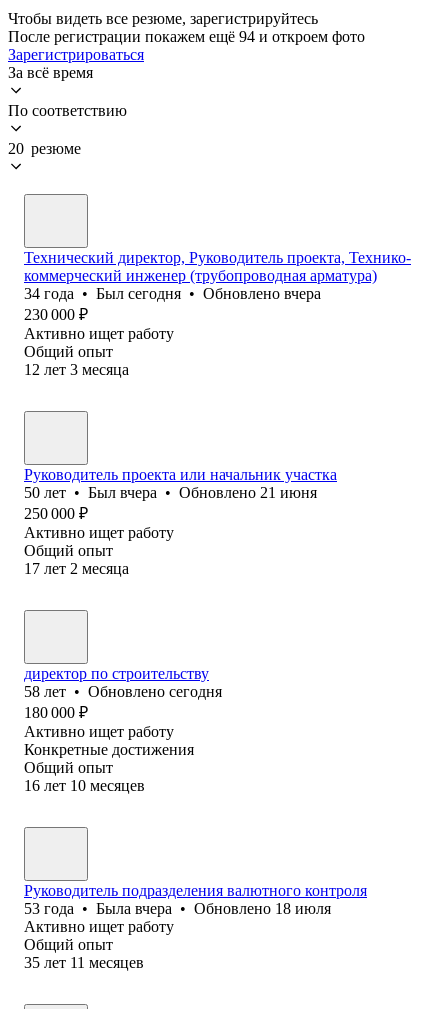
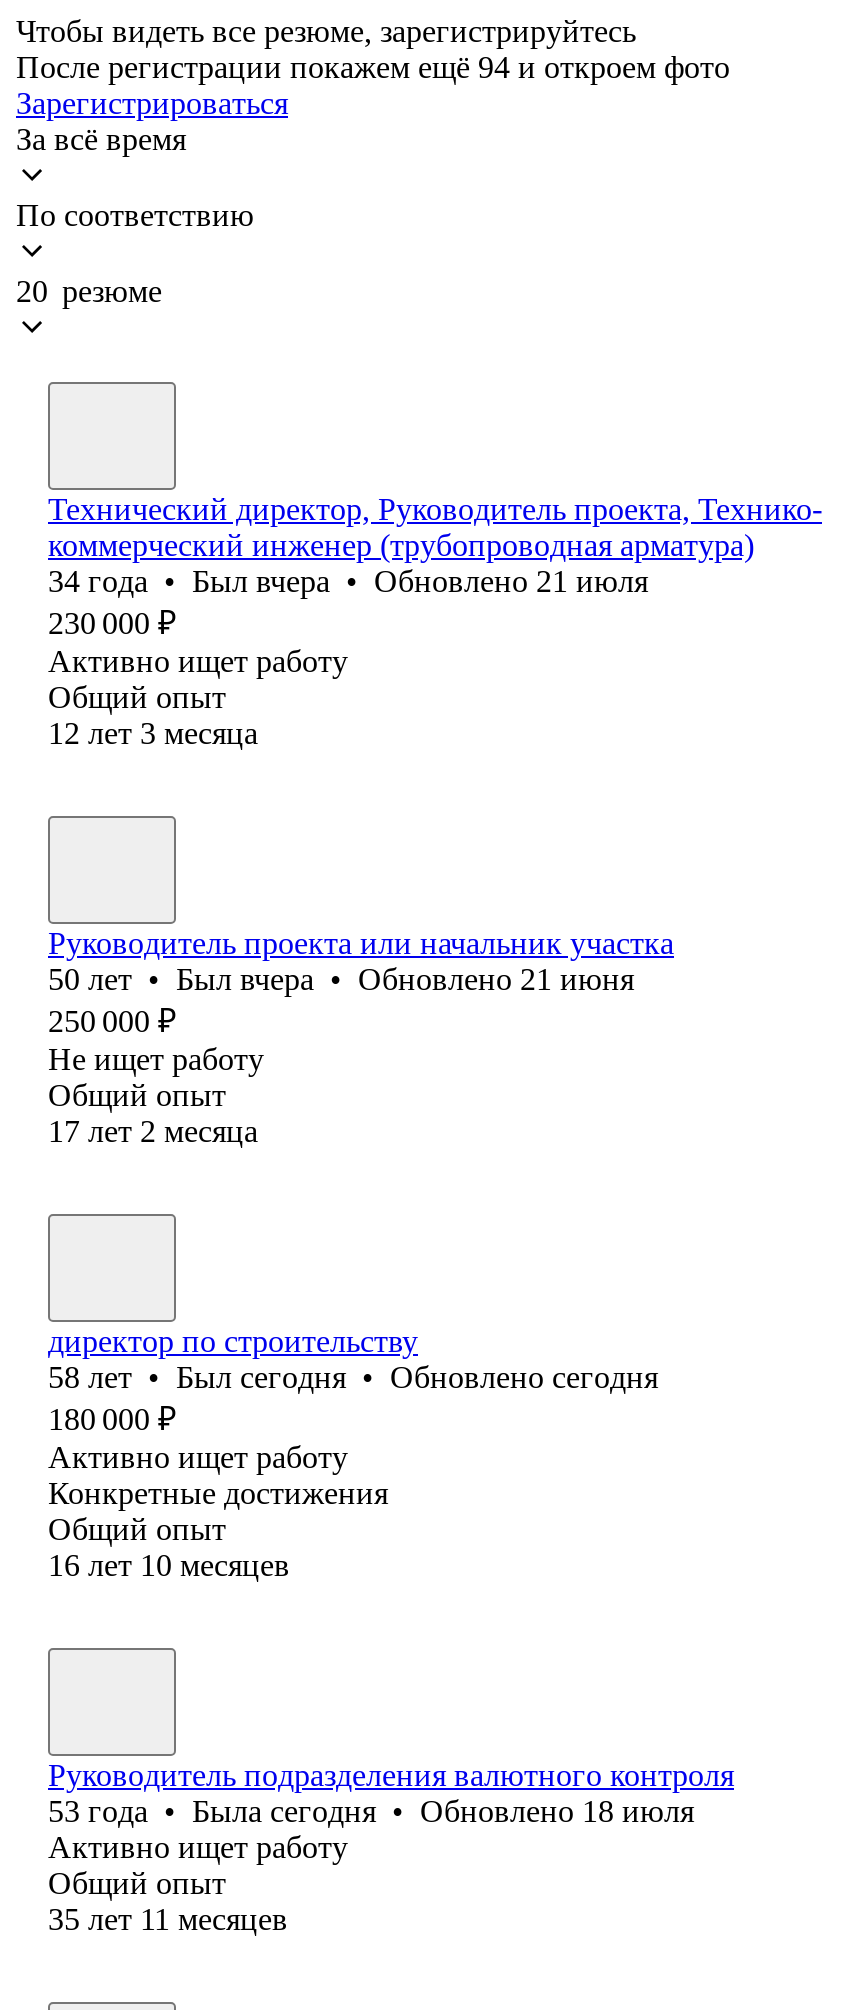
[24,285,321,302] 34 года • Был сегодня • Обновлено вчера -> [48,564,648,598] 34 года • Был вчера • Обновлено 21 июля
[24,524,174,541] Активно ищет работу -> [48,1042,264,1076] Не ищет работу
[24,683,222,700] 58 лет • Обновлено сегодня -> [48,1360,658,1394] 58 лет • Был сегодня • Обновлено сегодня
[24,900,331,917] 53 года • Была вчера • Обновлено 18 июля -> [48,1794,694,1828] 53 года • Была сегодня • Обновлено 18 июля

